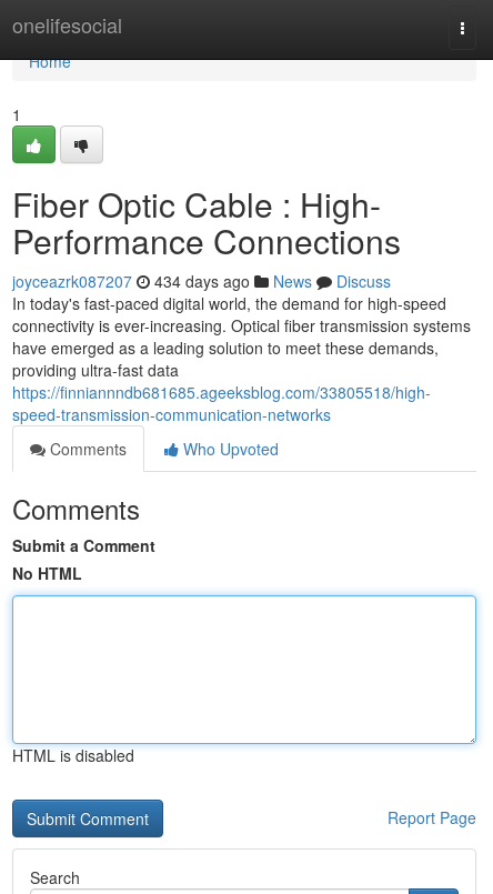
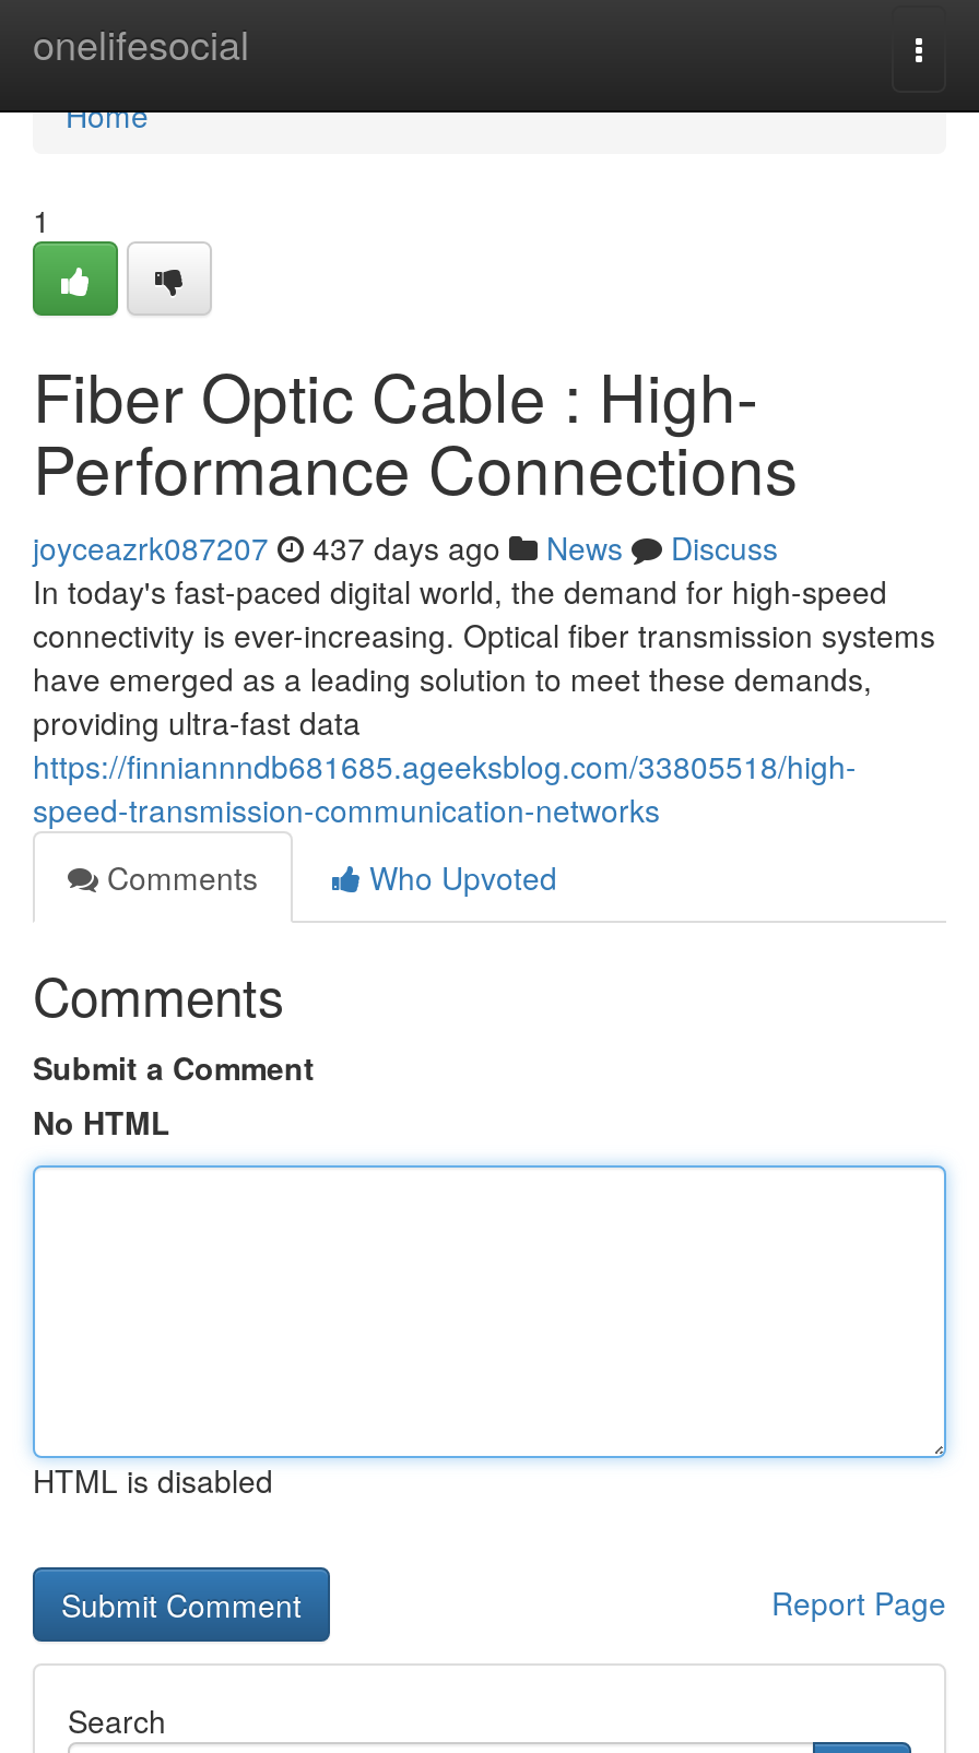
[12,270,391,292] joyceazrk087207 434 days ago News Discuss -> [33,525,778,569] joyceazrk087207 437 days ago News Discuss

